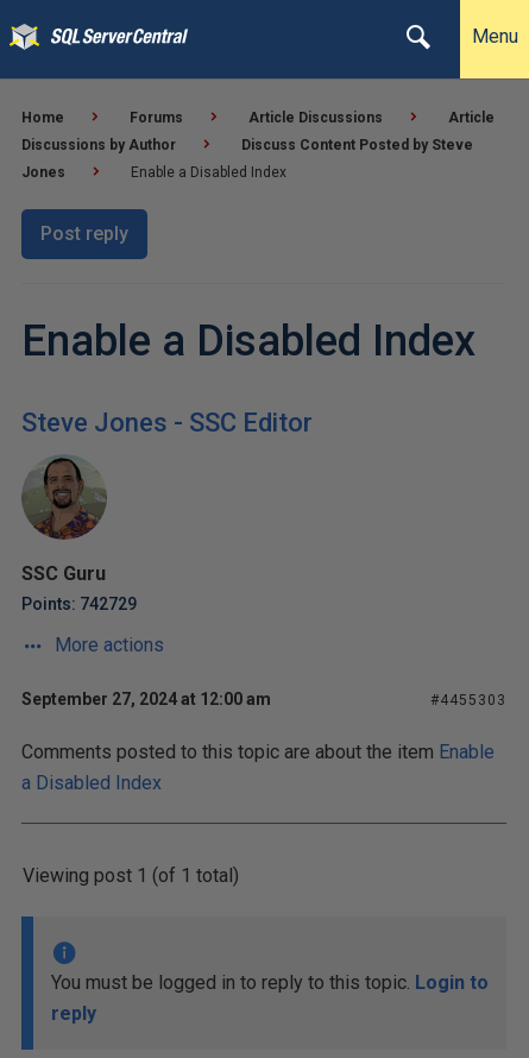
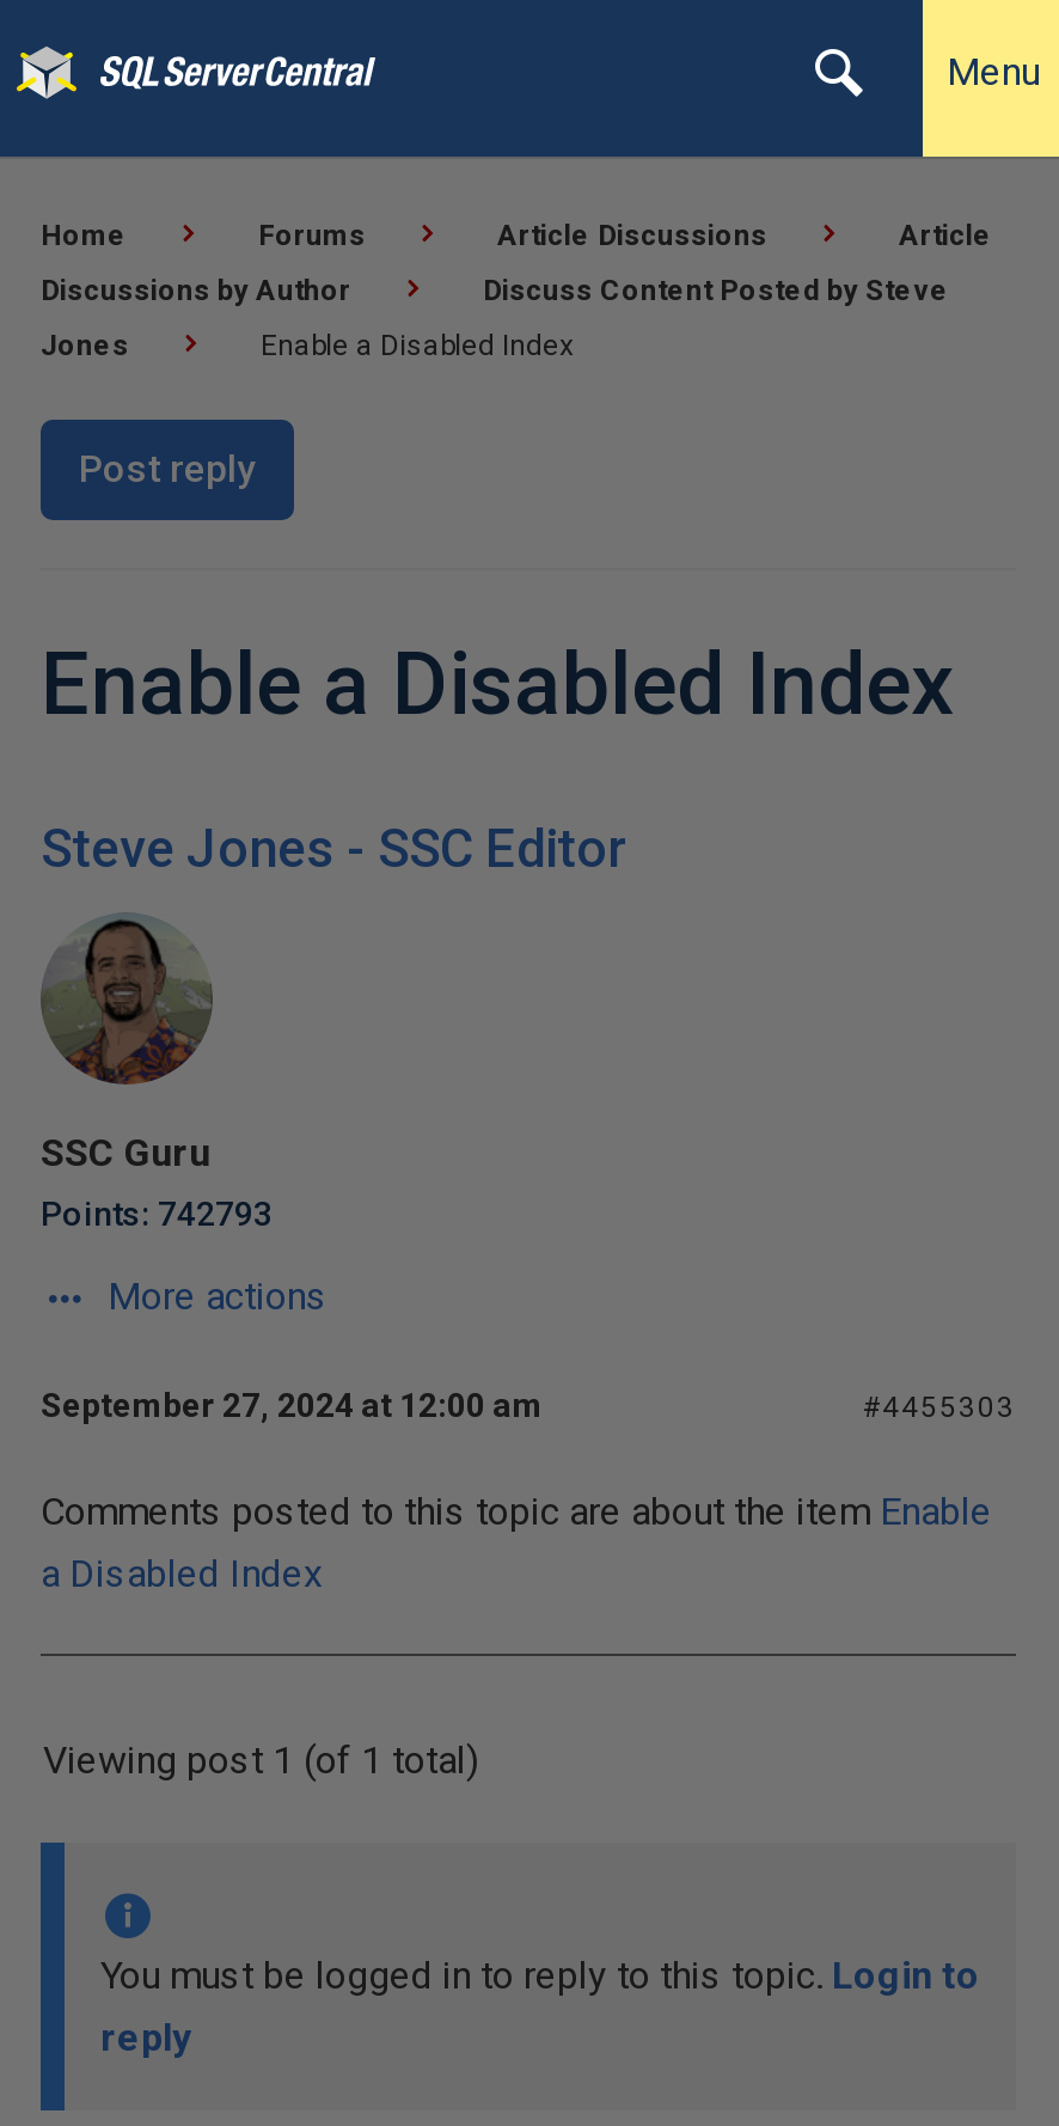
[21,594,137,613] Points: 742729 -> [41,1195,273,1233] Points: 742793

